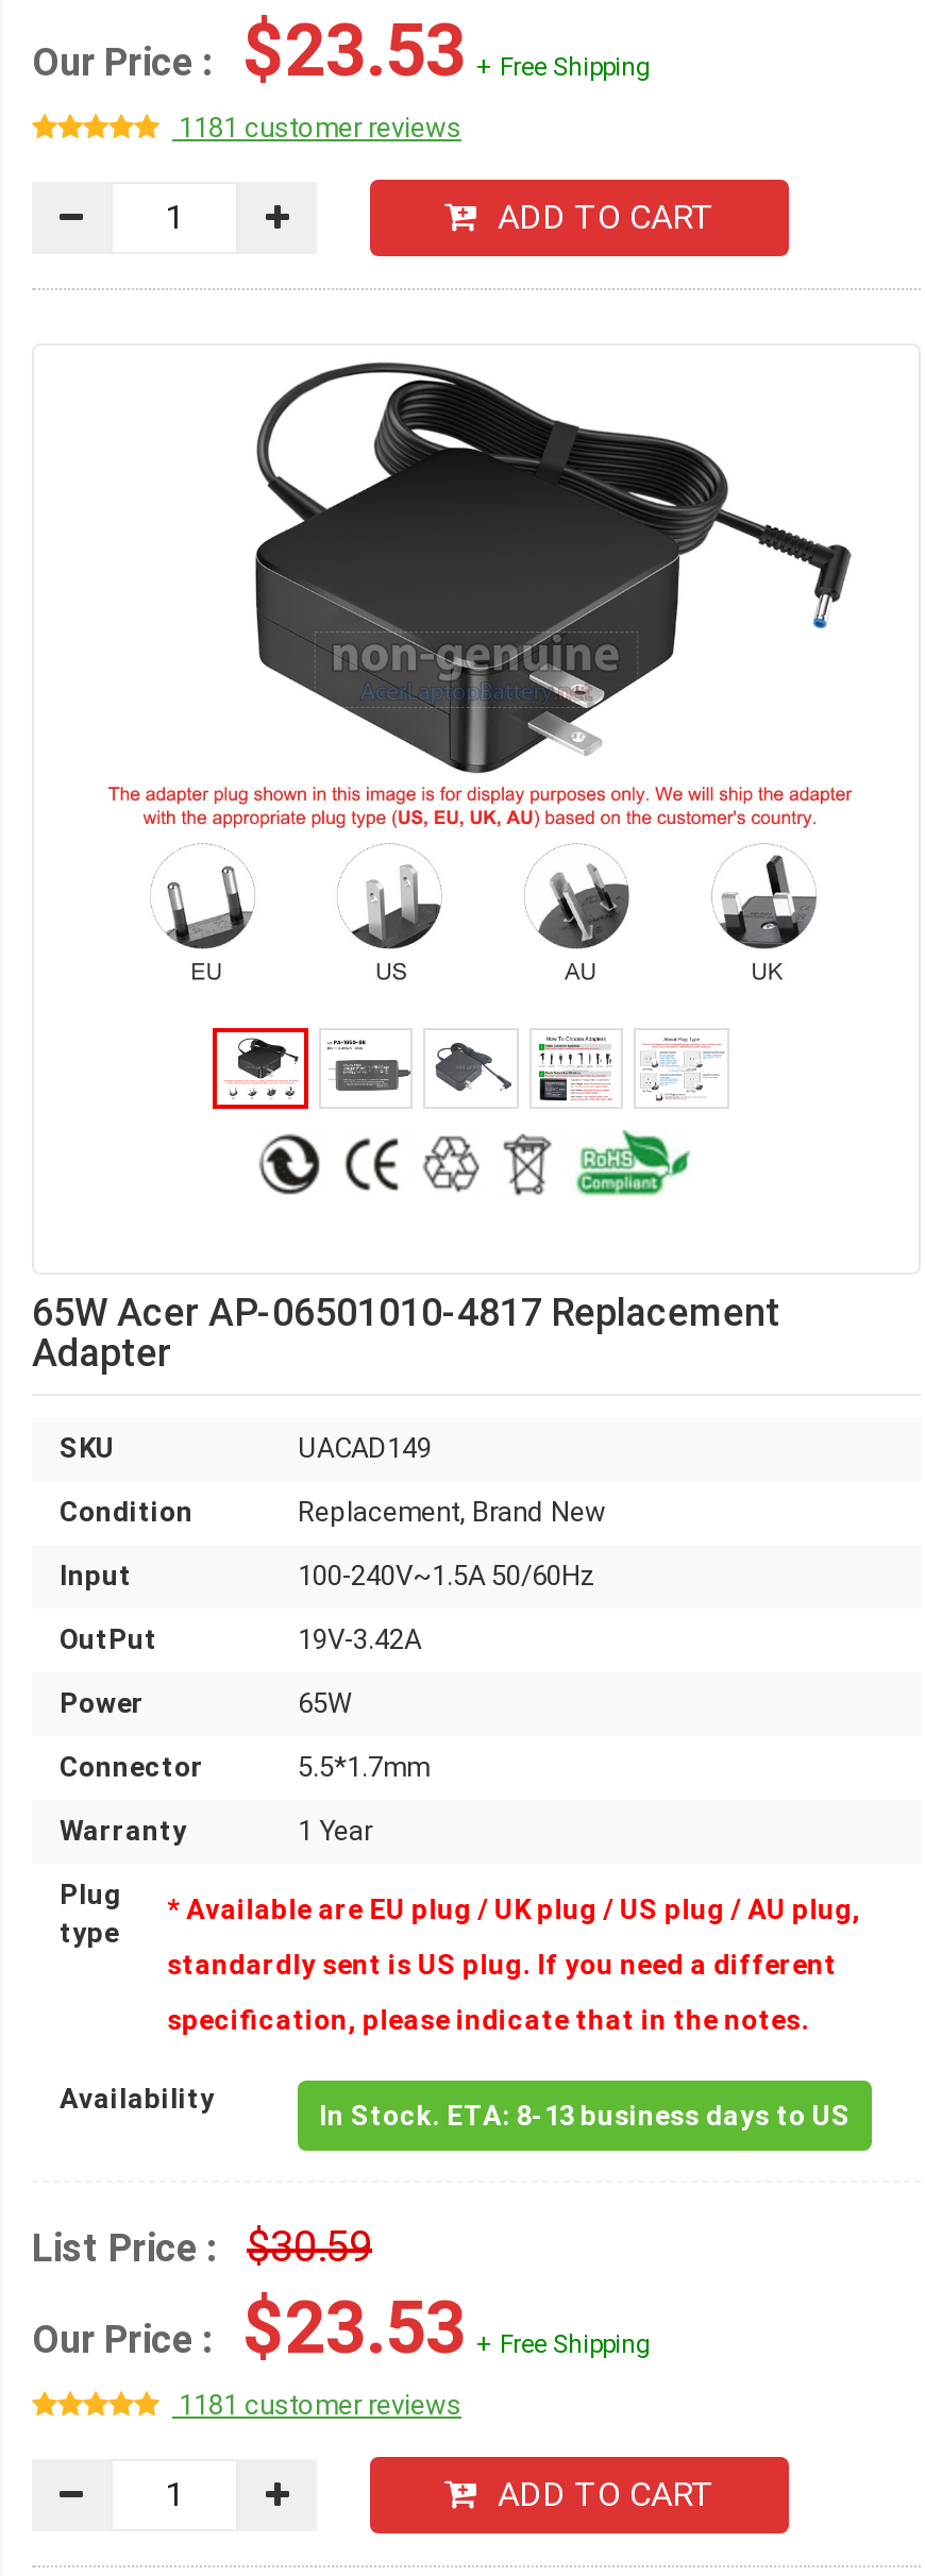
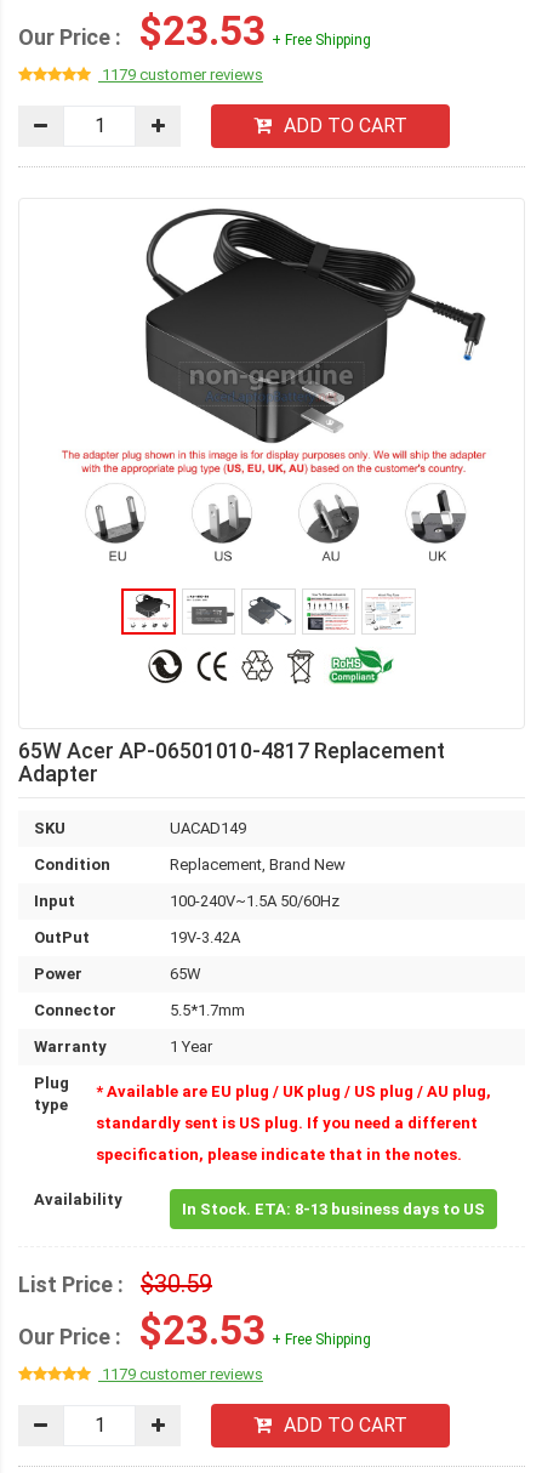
[172,112,461,144] 1181 customer reviews -> [98,66,263,84] 1179 customer reviews
[172,2389,461,2421] 1181 customer reviews -> [98,1365,263,1383] 1179 customer reviews

